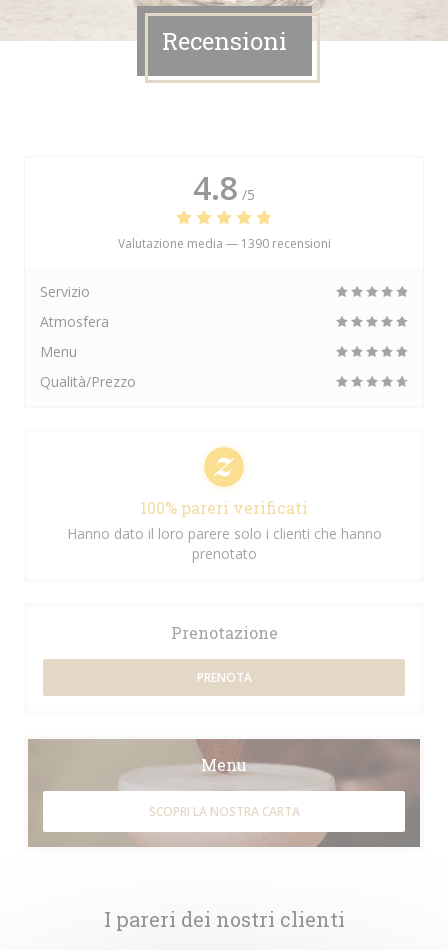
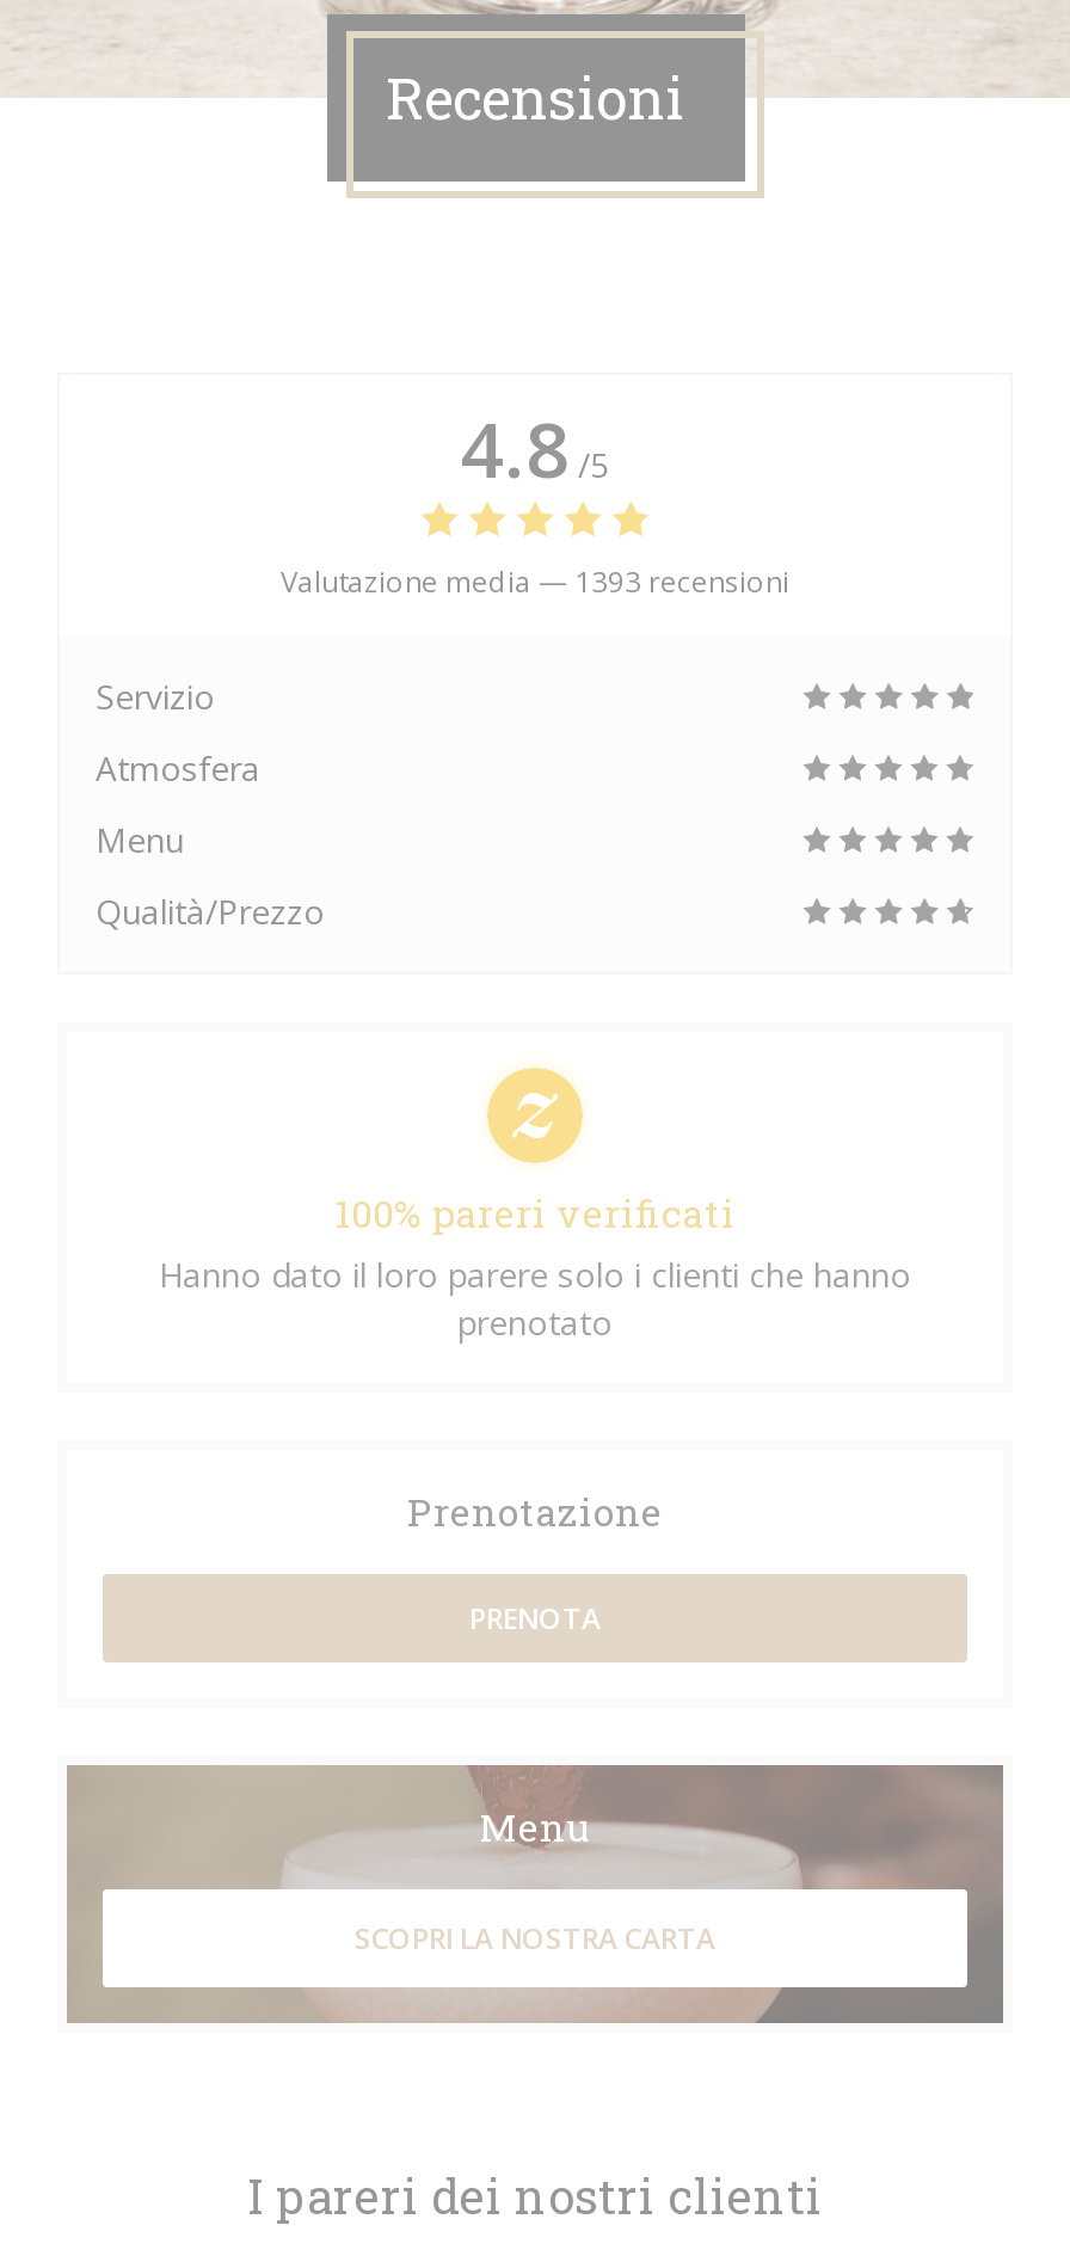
[117,235,330,252] Valutazione media — 1390 recensioni -> [281,561,789,602] Valutazione media — 1393 recensioni

